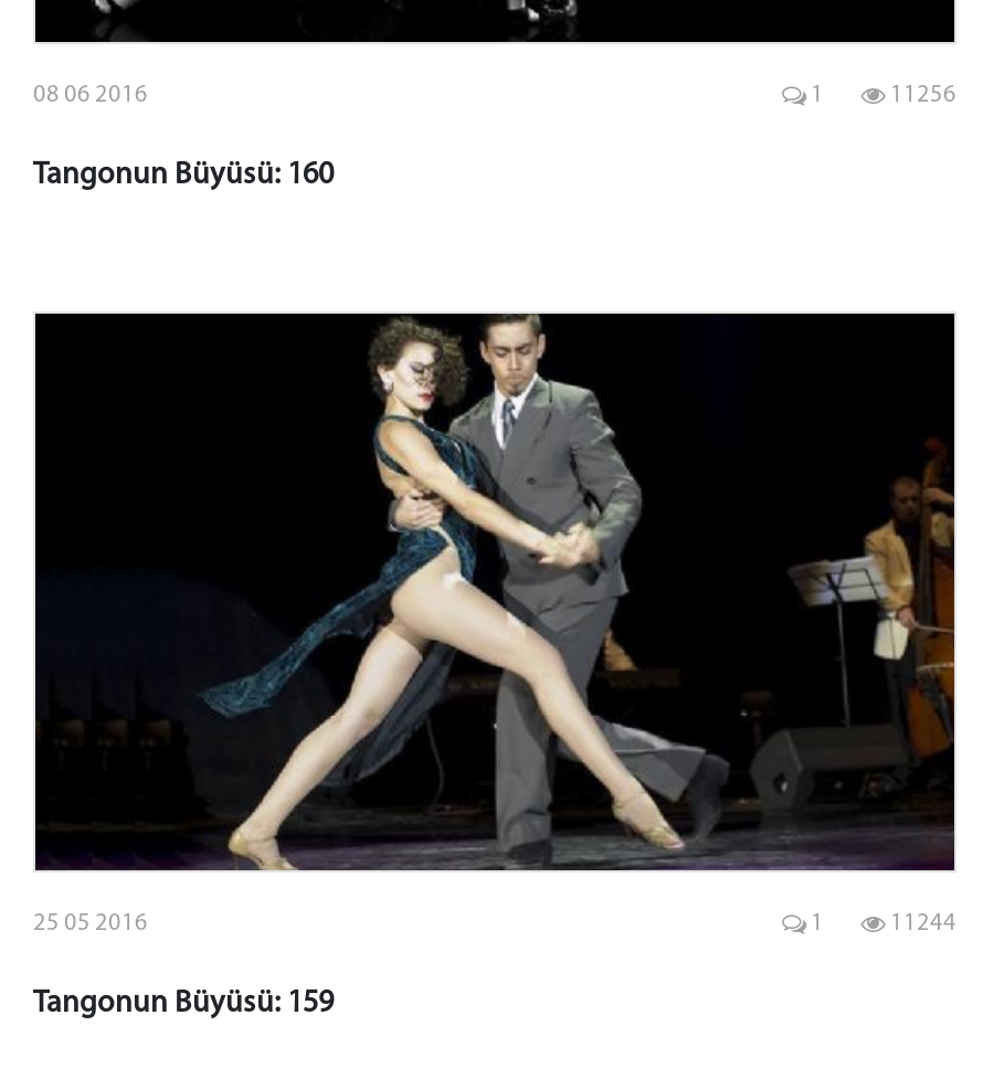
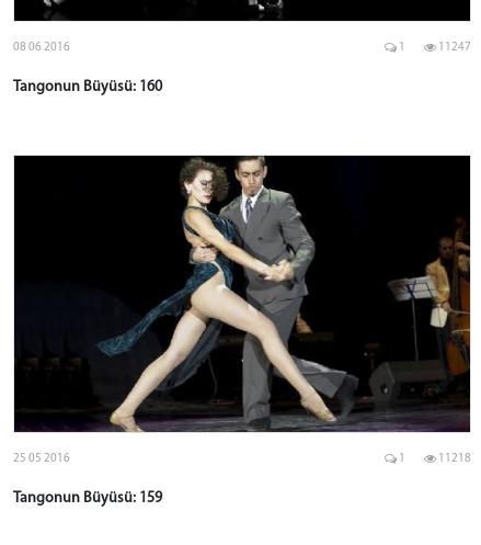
[890,84,956,109] 11256 -> [438,42,471,54] 11247
[890,912,956,936] 11244 -> [438,453,471,465] 11218

